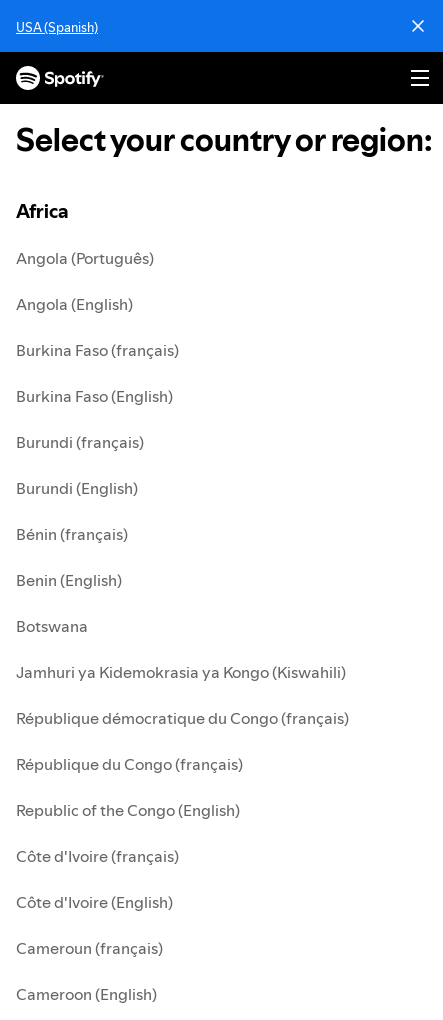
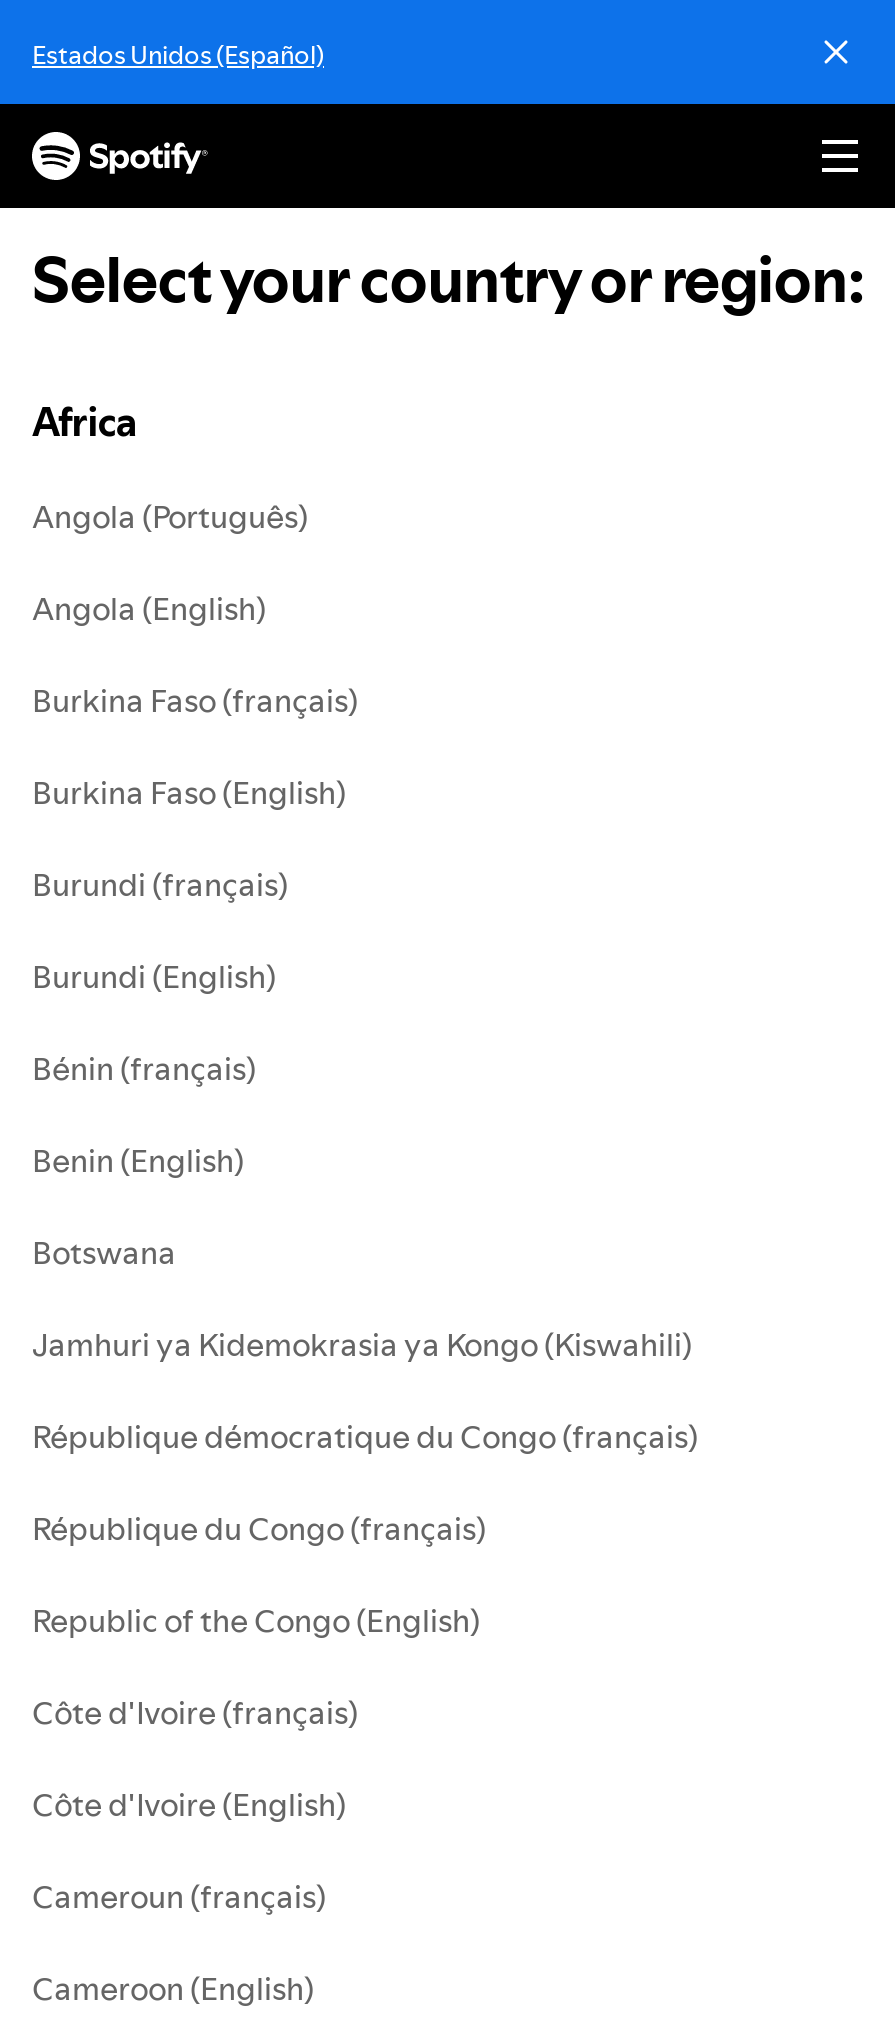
[16,18,98,36] USA (Spanish) -> [32,36,324,72] Estados Unidos (Español)

